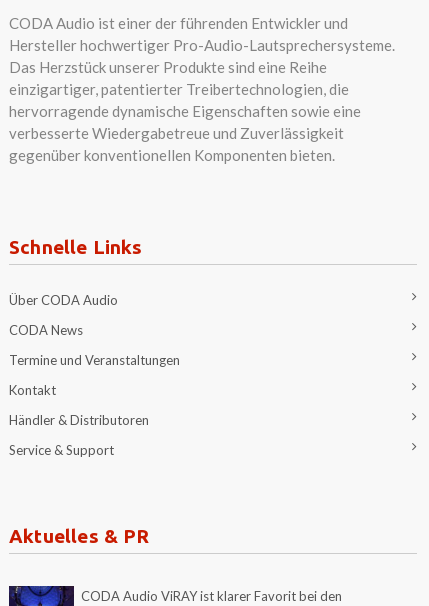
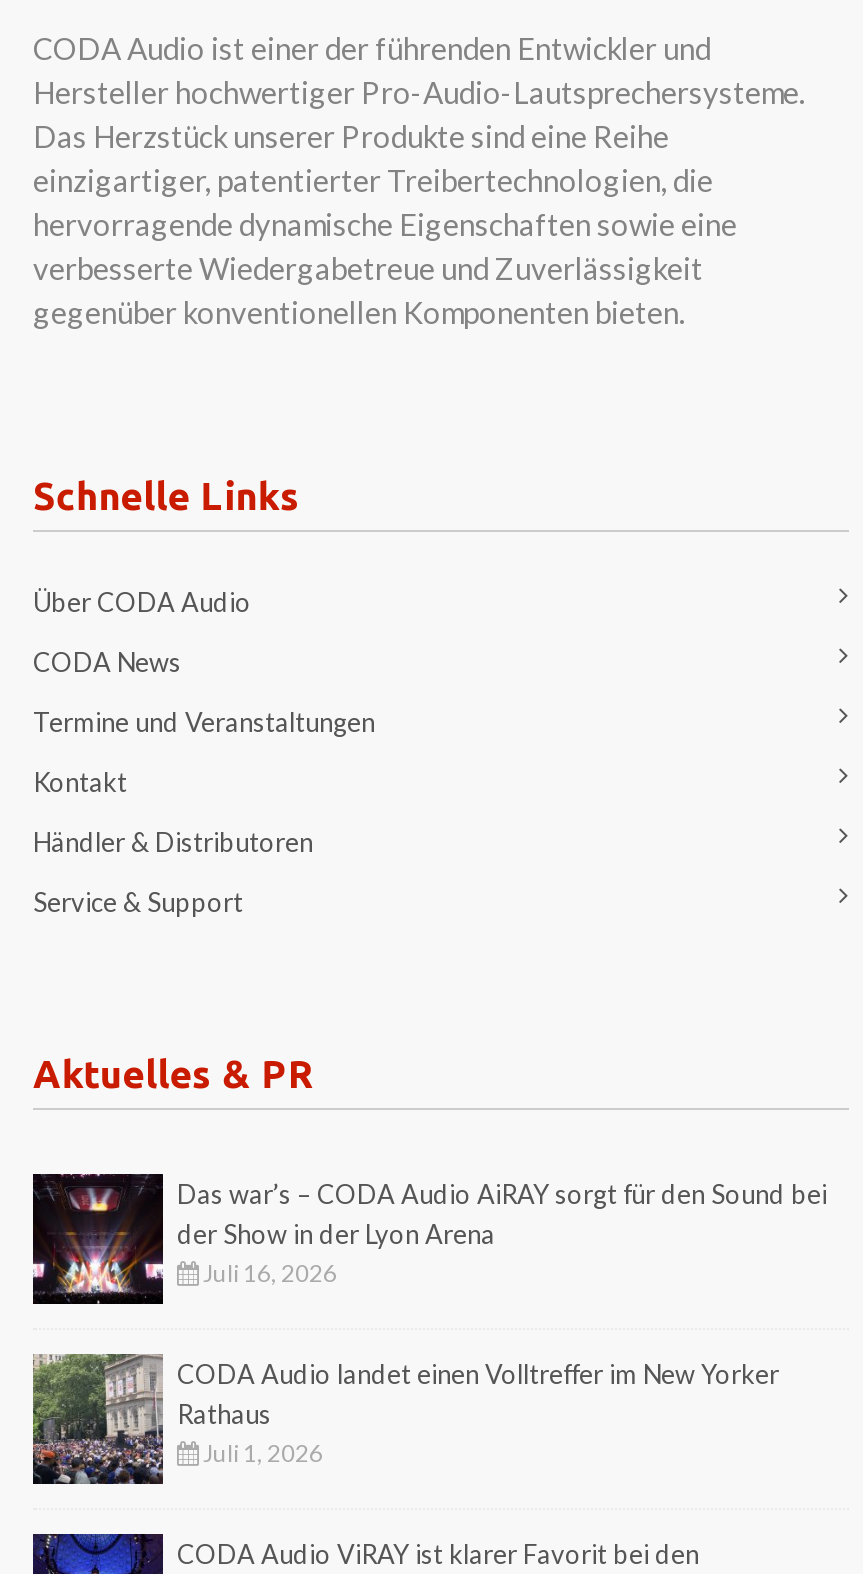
none -> [31,1172,827,1467] [image] | Das war’s – CODA Audio AiRAY sorgt für den Sound bei | der Show in der Lyon Arena | Juli 16, 2026 | CODA Audio landet einen Volltreffer im New Yorker | Rathaus | Juli 1, 2026
none -> [31,1352,165,1486] [image]

